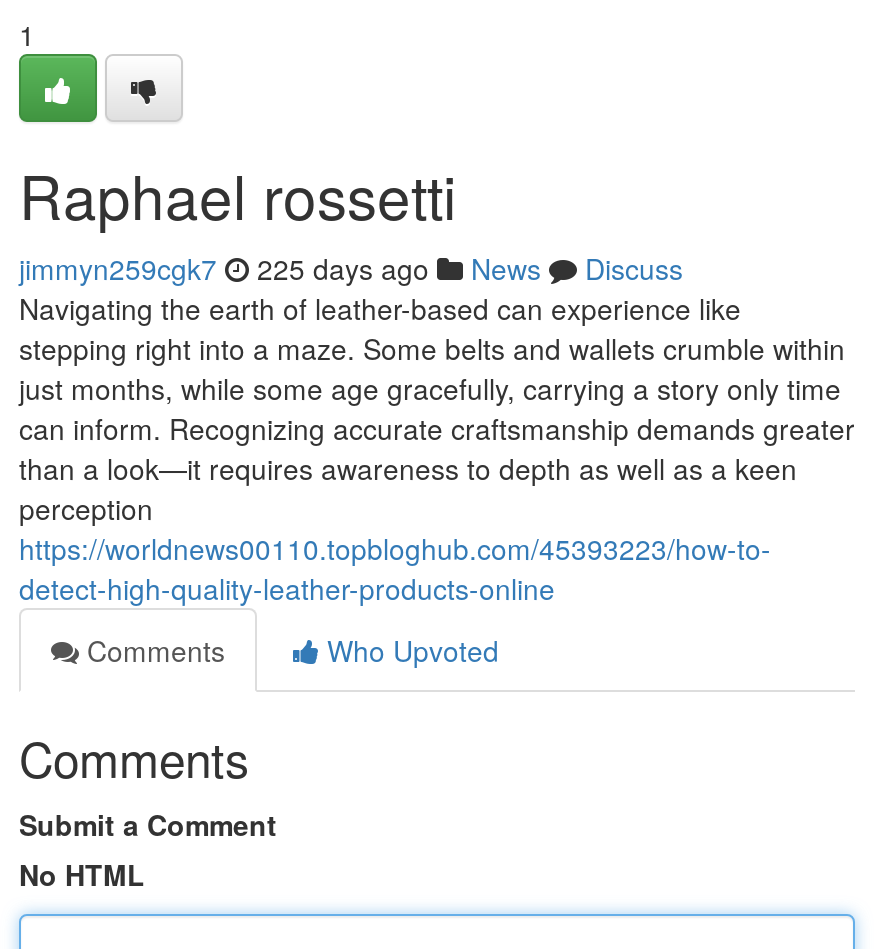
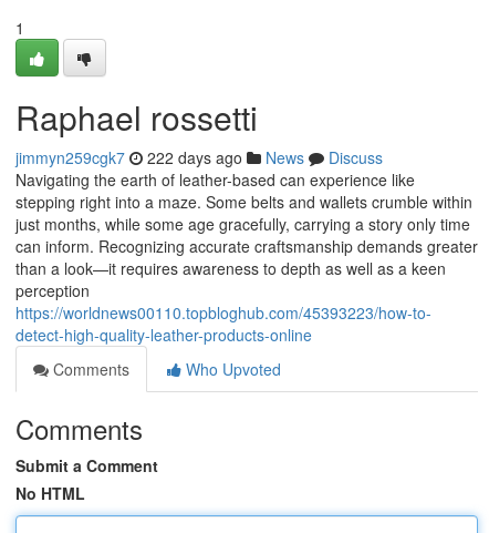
[19,248,683,288] jimmyn259cgk7 225 days ago News Discuss -> [15,146,383,168] jimmyn259cgk7 222 days ago News Discuss

